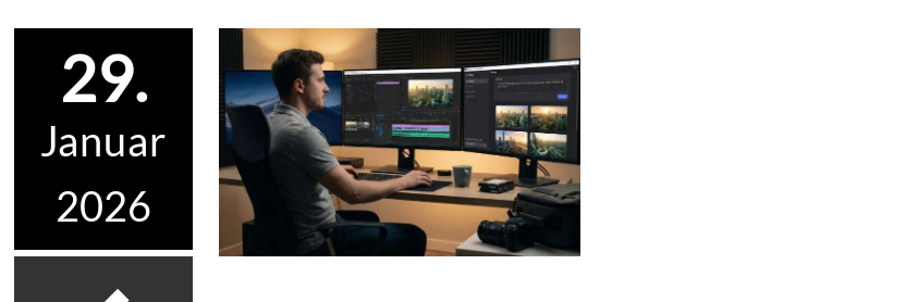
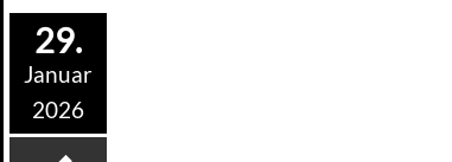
[217,26,583,259] [image] -> none

